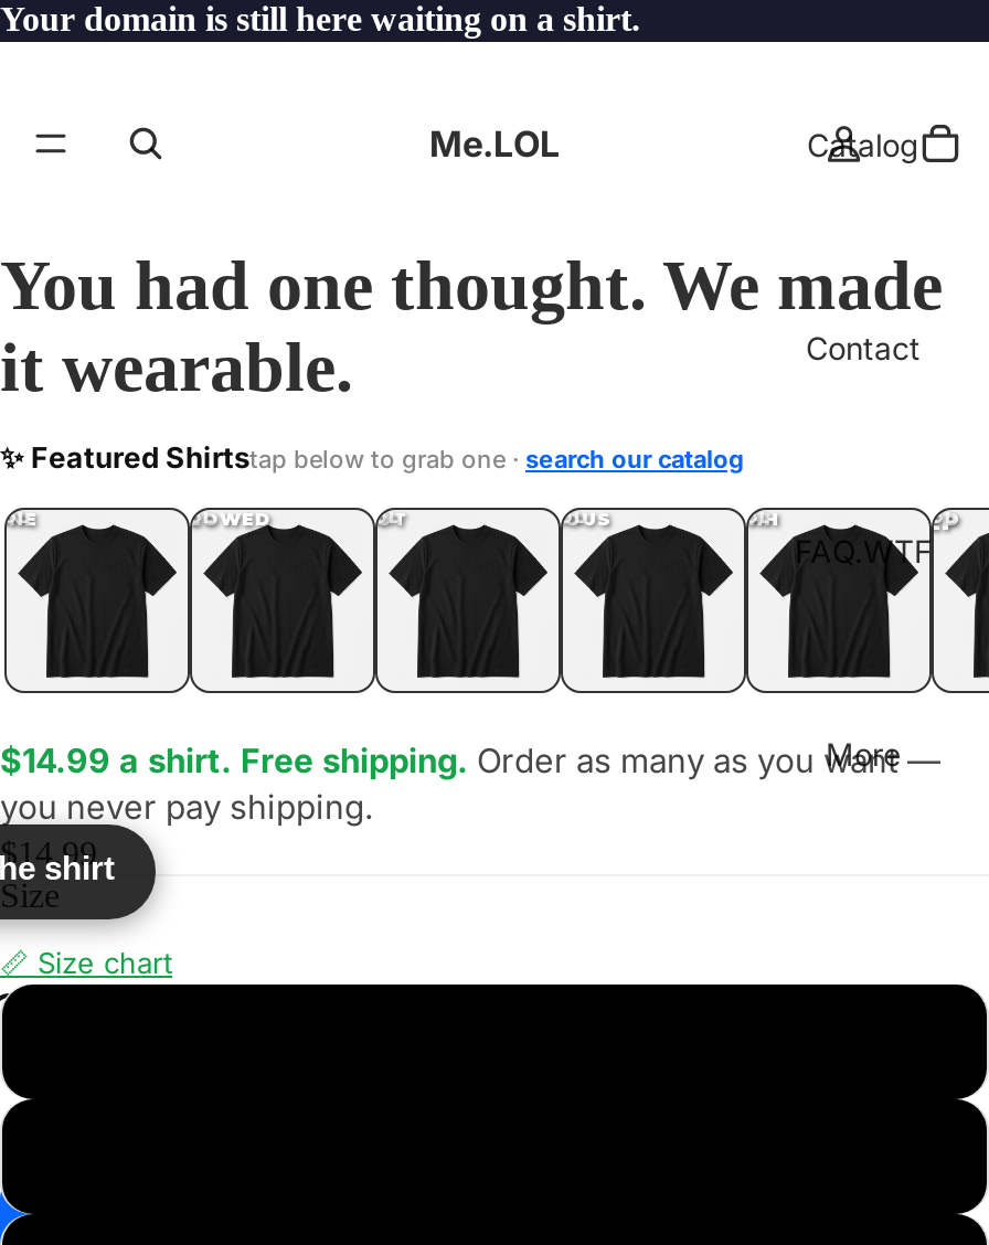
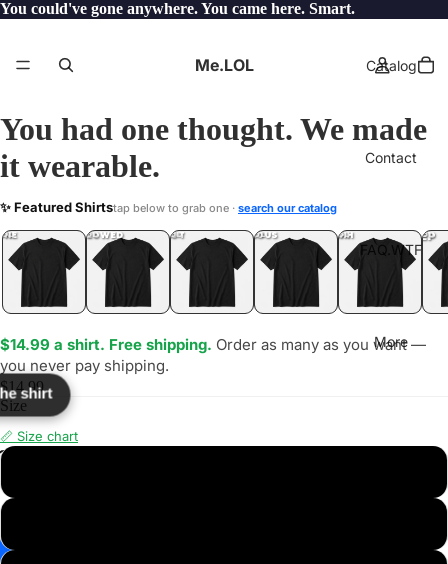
[0,0,640,38] Your domain is still here waiting on a shirt. -> [0,0,355,17] You could've gone anywhere. You came here. Smart.

